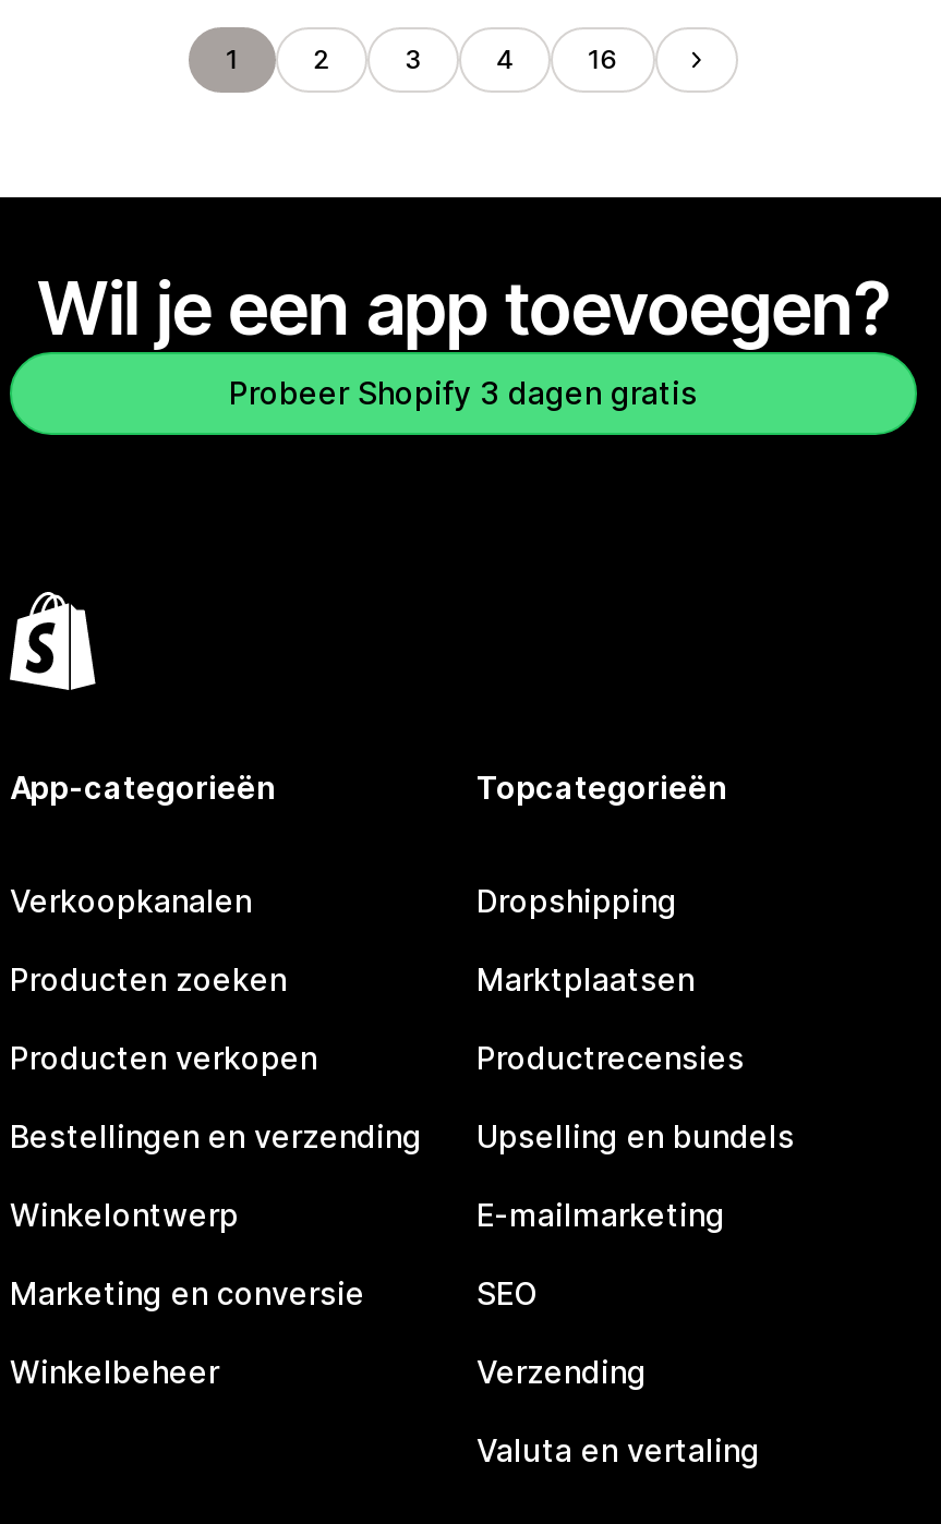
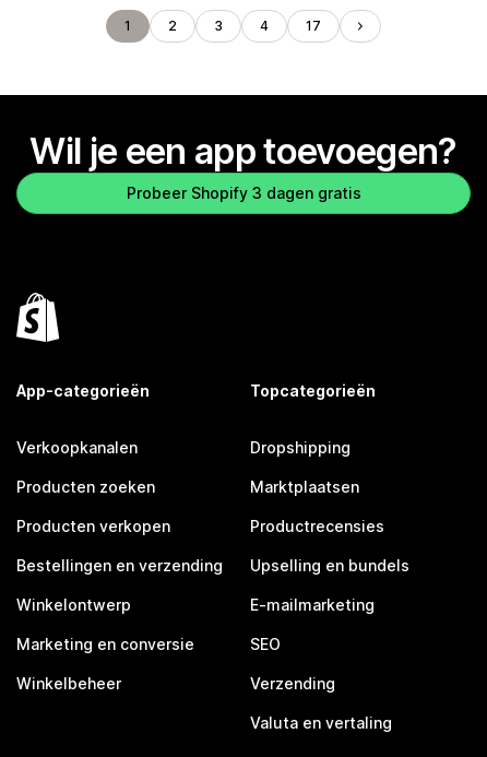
[587,43,618,75] 16 -> [306,17,321,34] 17

